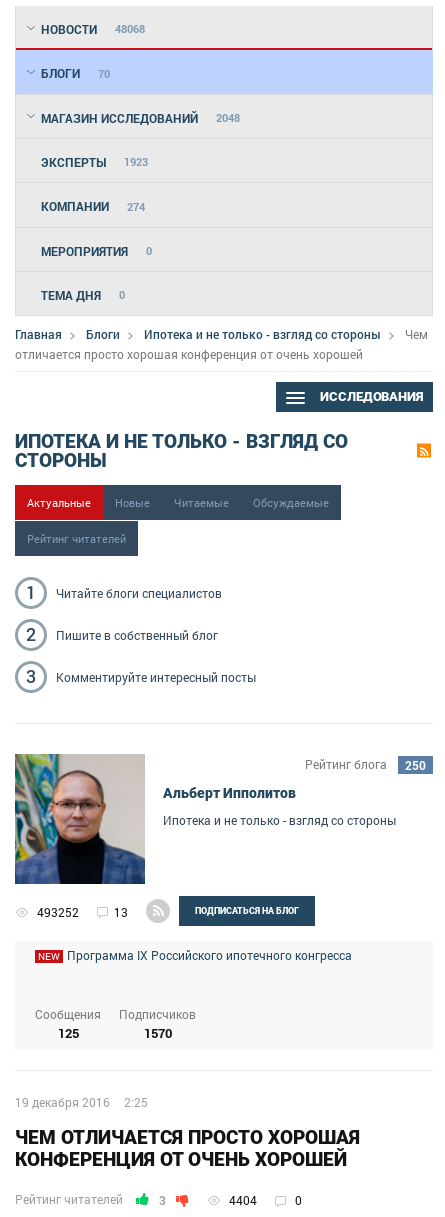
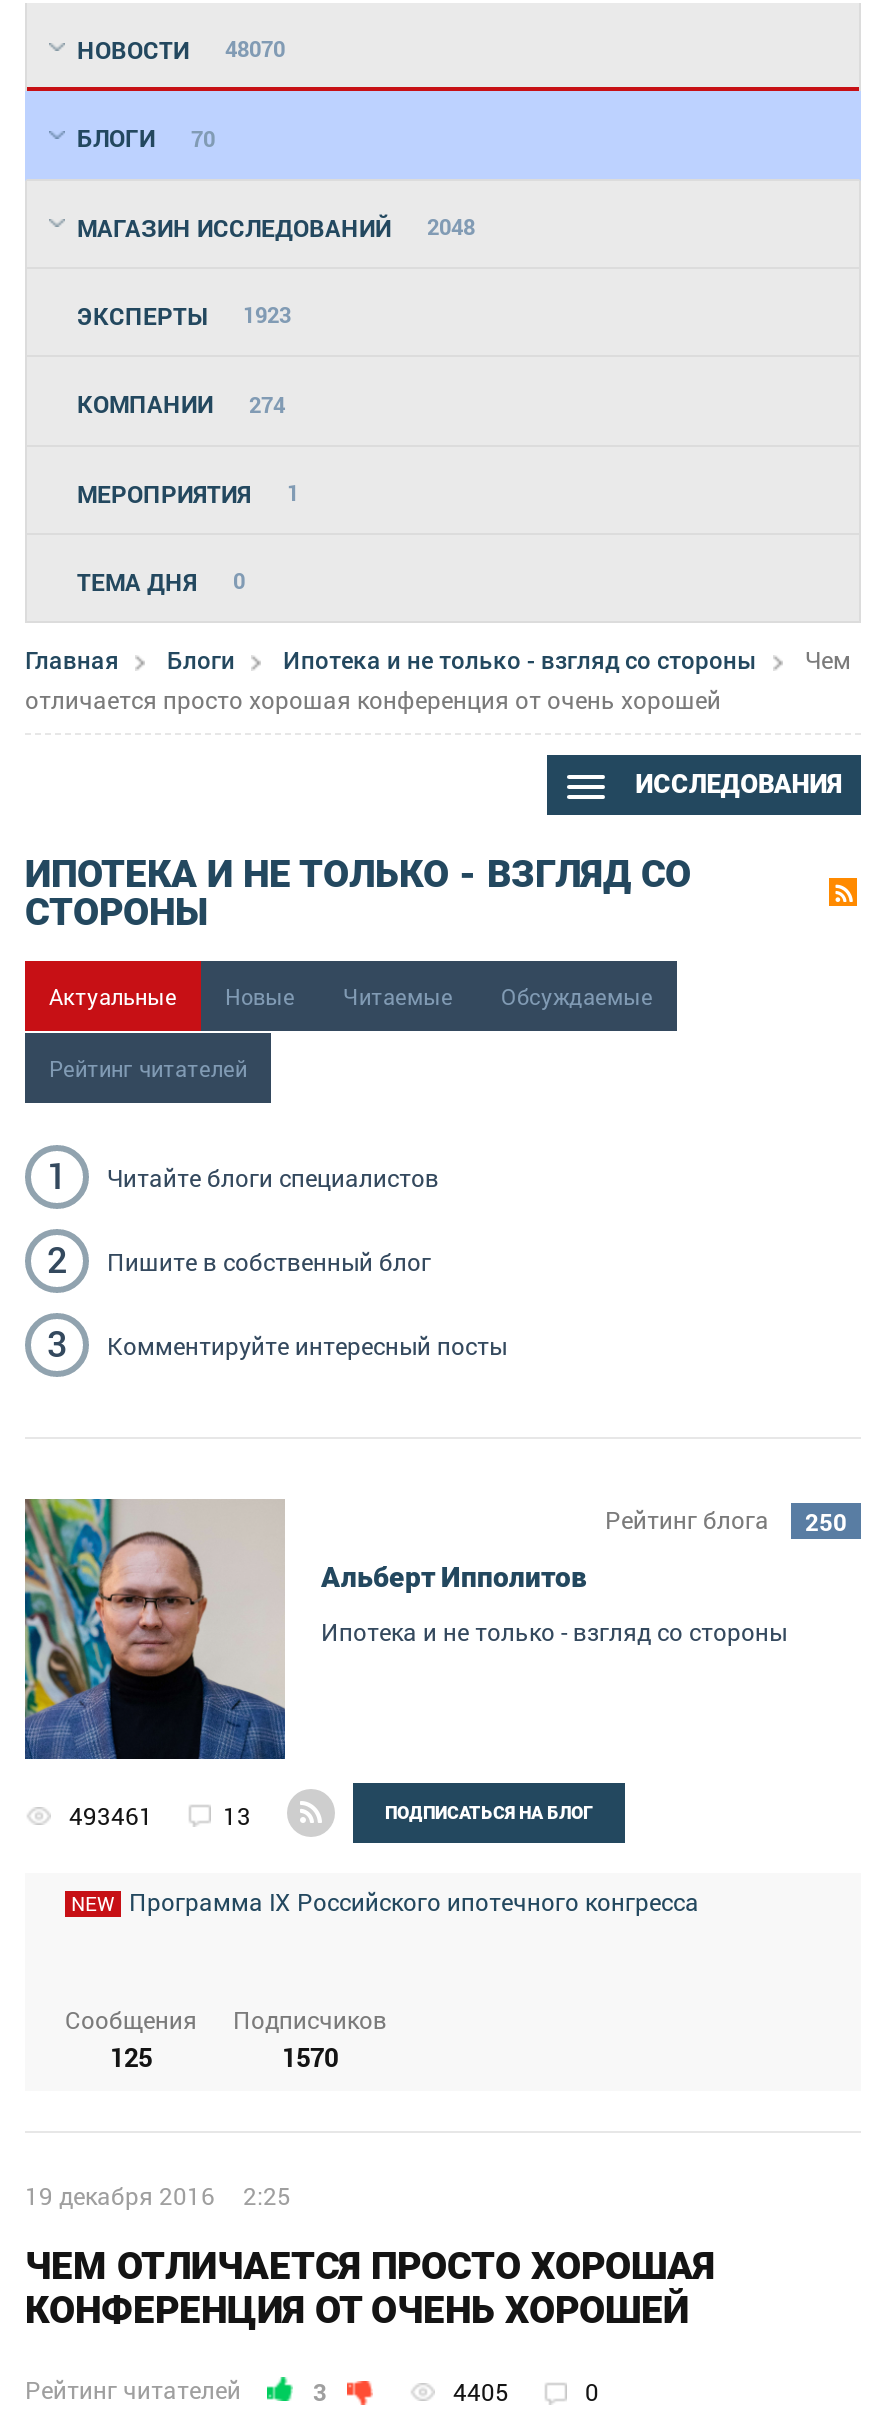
[41,21,145,37] НОВОСТИ 48068 -> [77,33,285,65] НОВОСТИ 48070
[41,243,152,259] МЕРОПРИЯТИЯ 0 -> [77,476,299,508] МЕРОПРИЯТИЯ 1
[37,904,79,920] 493252 -> [69,1798,153,1830] 493461
[229,1192,257,1208] 4404 -> [453,2376,509,2408] 4405

